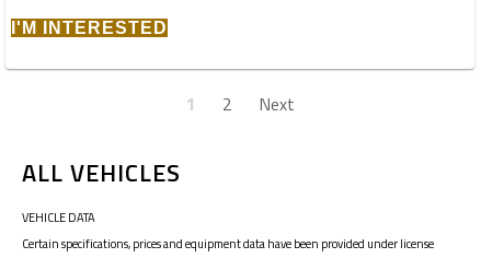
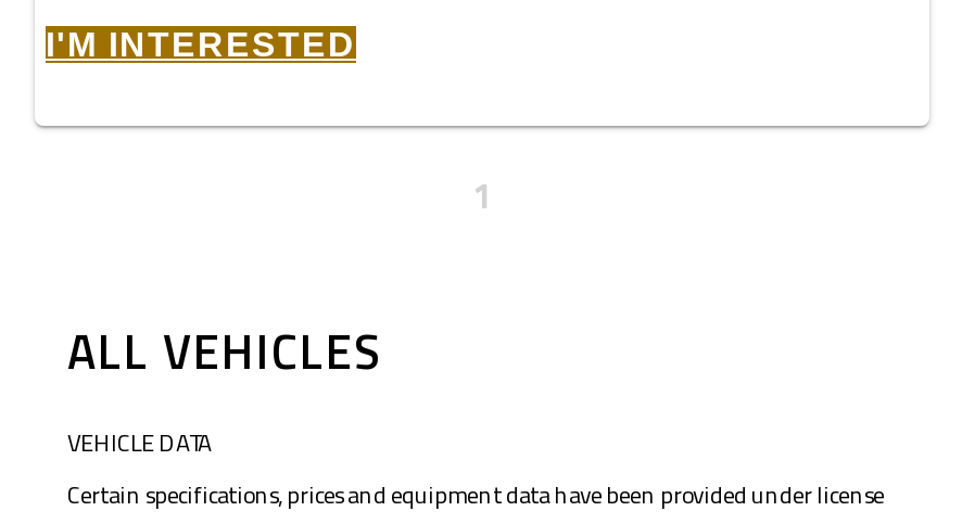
[222,91,294,117] 2 | Next -> none

